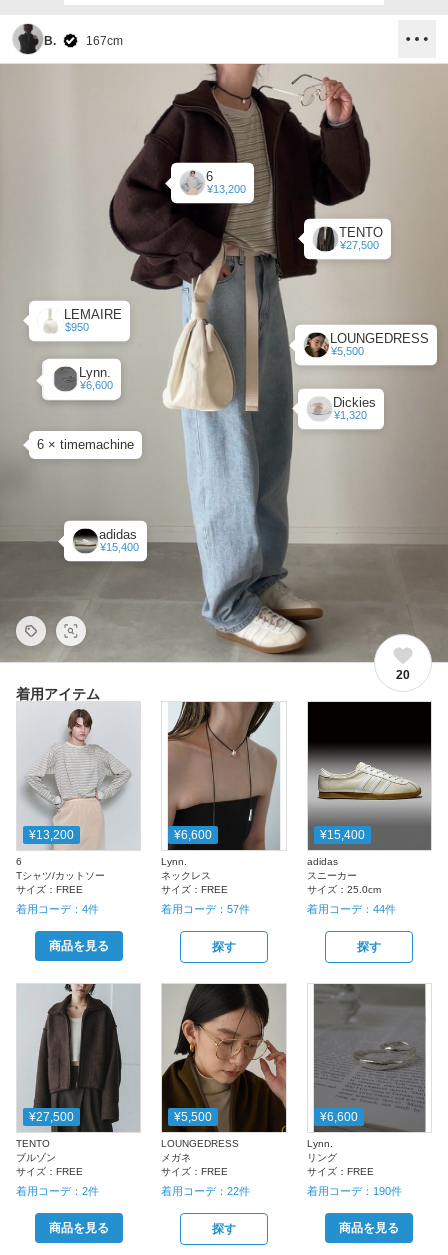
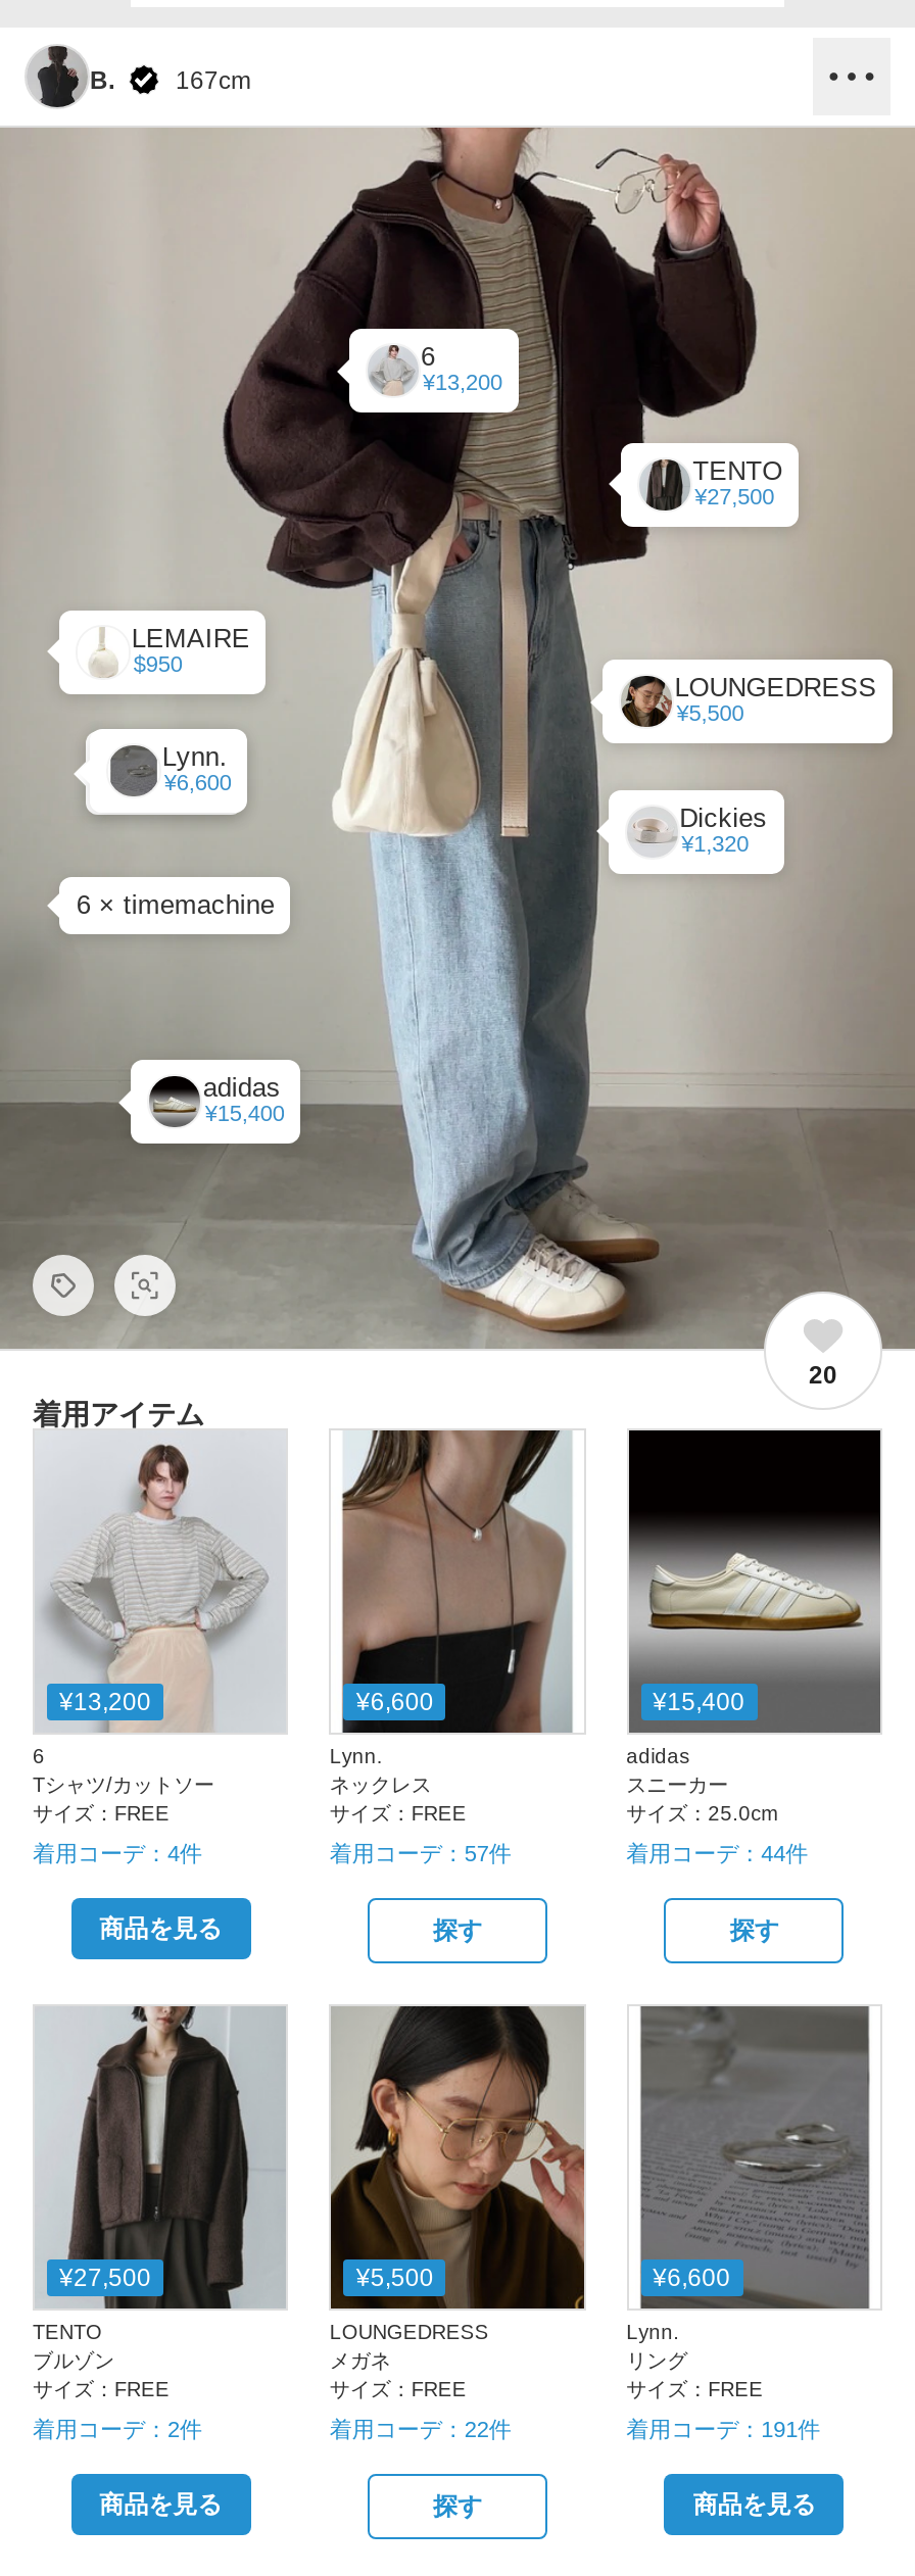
[307,1185,402,1197] 着用コーデ：190件 -> [626,2416,820,2440] 着用コーデ：191件

